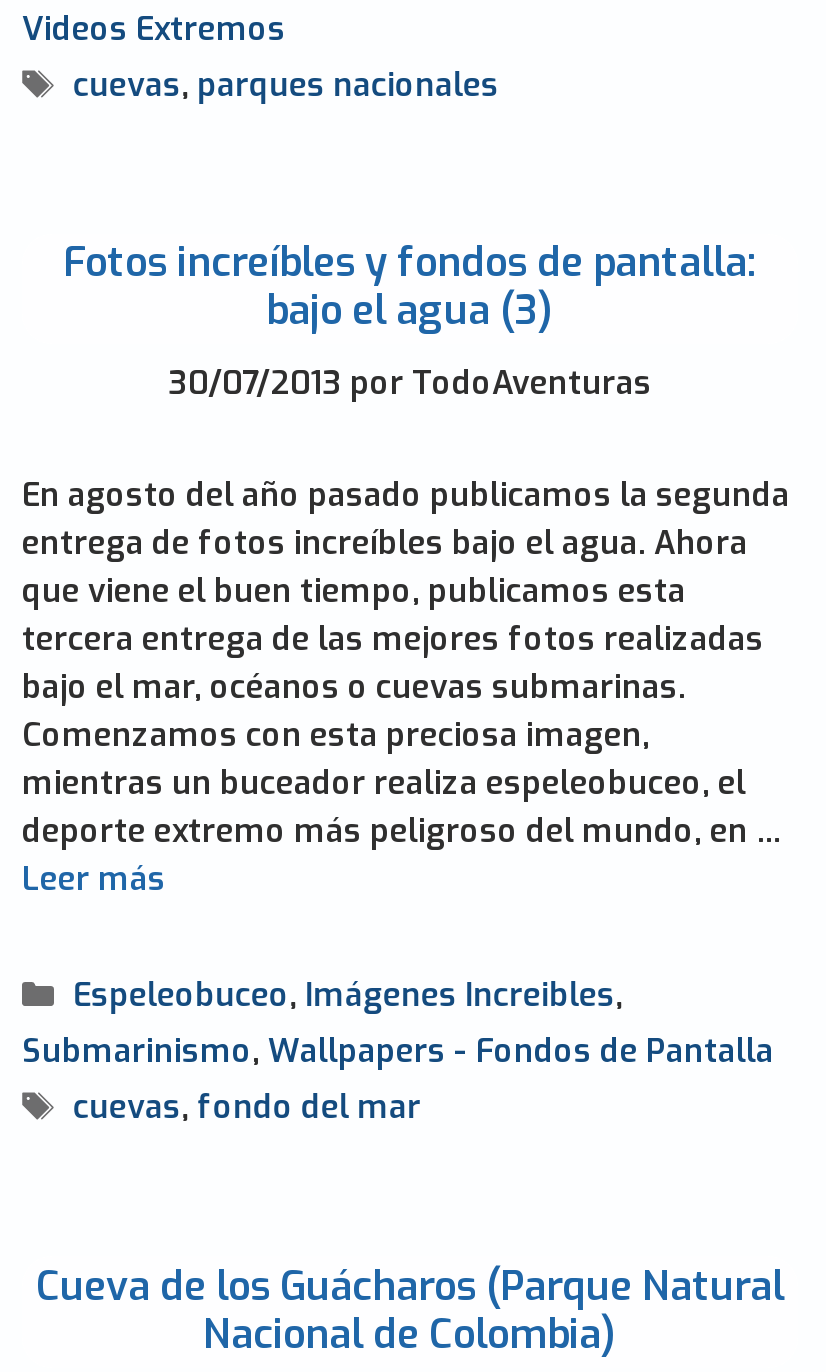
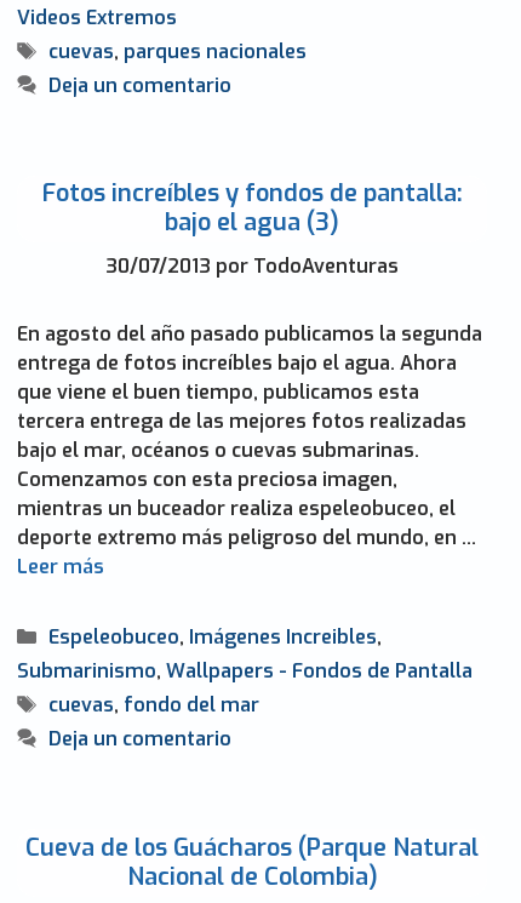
none -> [48,72,231,98] Deja un comentario
none -> [48,726,231,752] Deja un comentario

